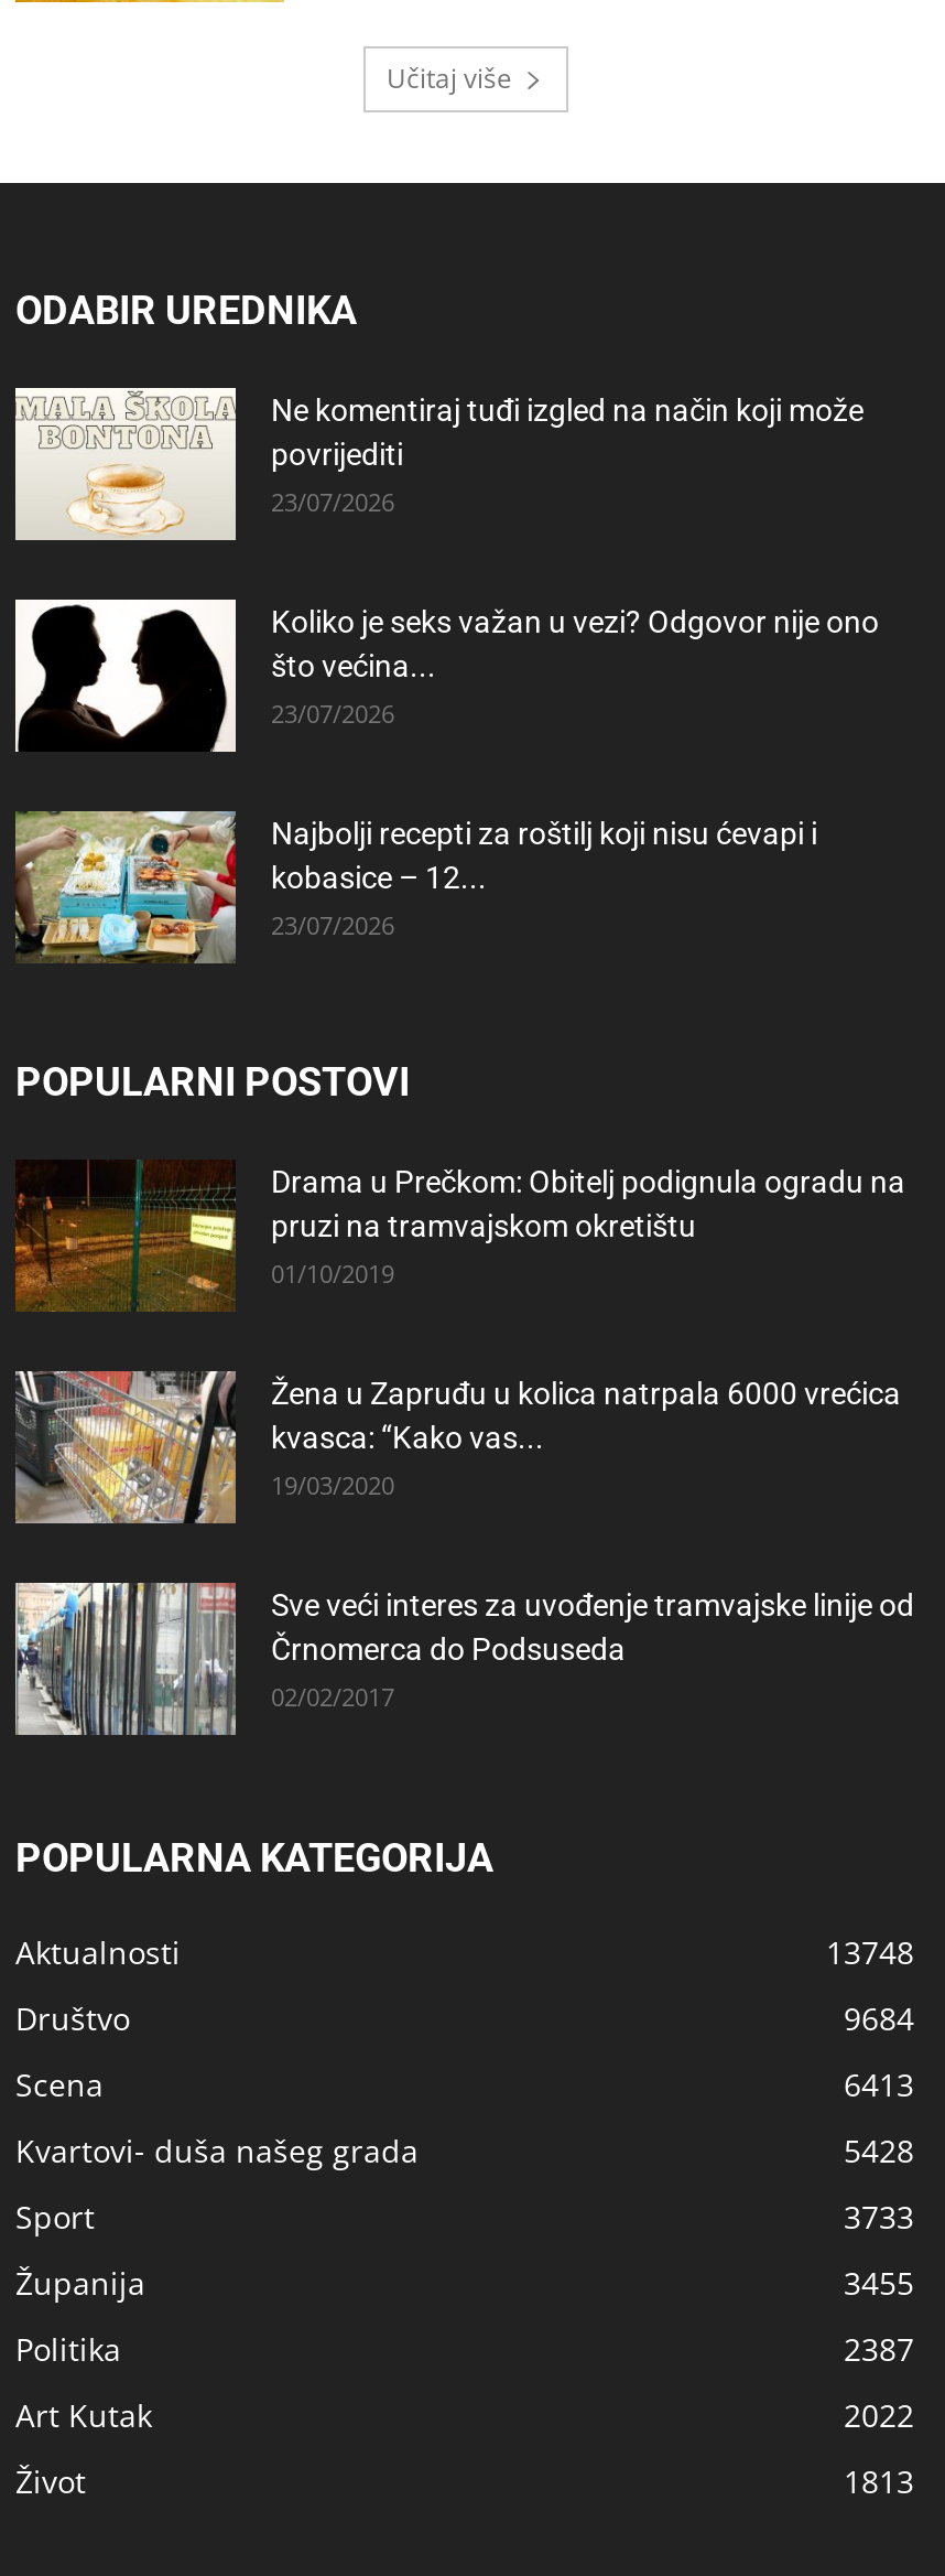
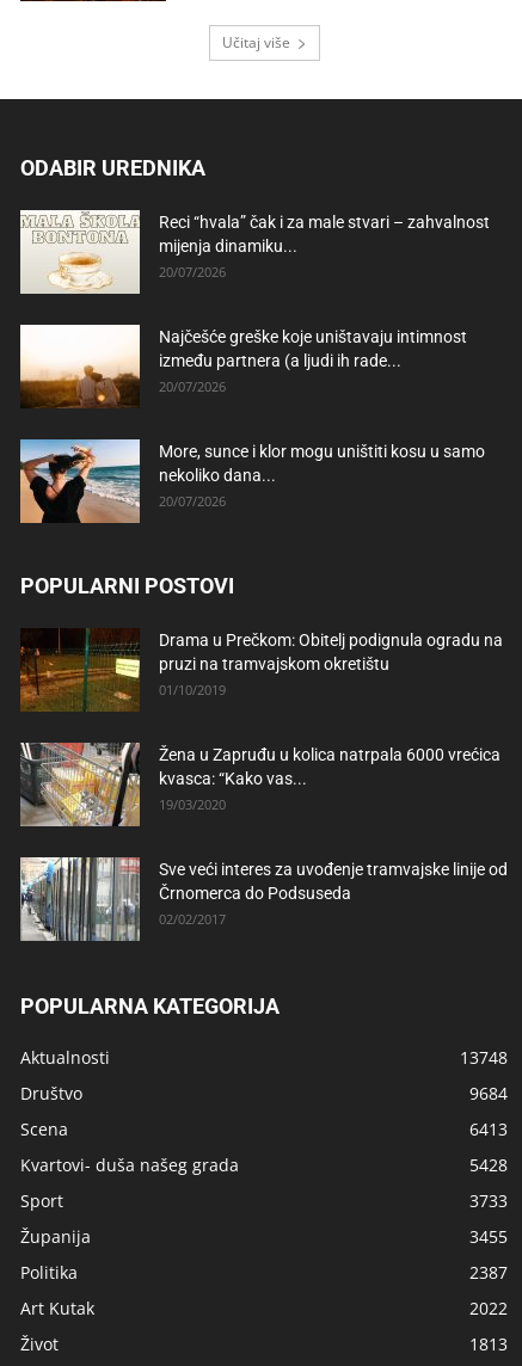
[271,392,863,518] Ne komentiraj tuđi izgled na način koji može | povrijediti | 23/07/2026 -> [159,212,490,280] Reci “hvala” čak i za male stvari – zahvalnost | mijenja dinamiku... | 20/07/2026
[13,604,879,754] [image] | Koliko je seks važan u vezi? Odgovor nije ono | što većina... | 23/07/2026 -> [19,326,467,408] [image] | Najčešće greške koje uništavaju intimnost | između partnera (a ljudi ih rade... | 20/07/2026
[15,811,817,966] [image] | Najbolji recepti za roštilj koji nisu ćevapi i | kobasice – 12... | 23/07/2026 -> [19,438,485,524] [image] | More, sunce i klor mogu uništiti kosu u samo | nekoliko dana... | 20/07/2026

